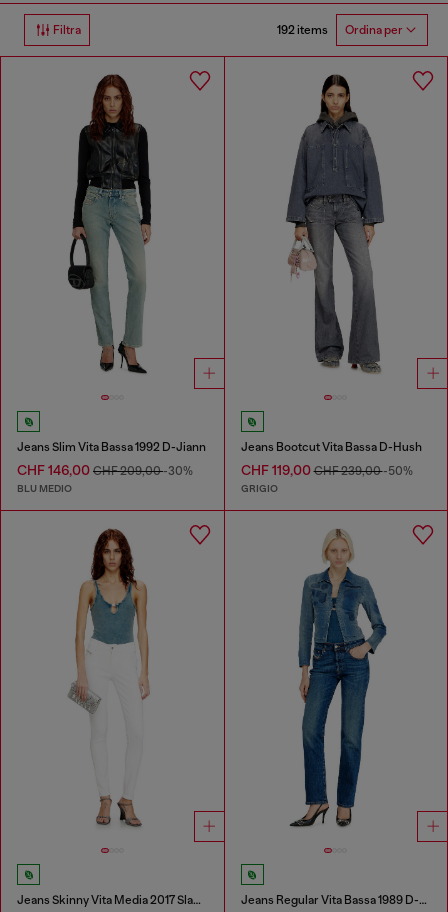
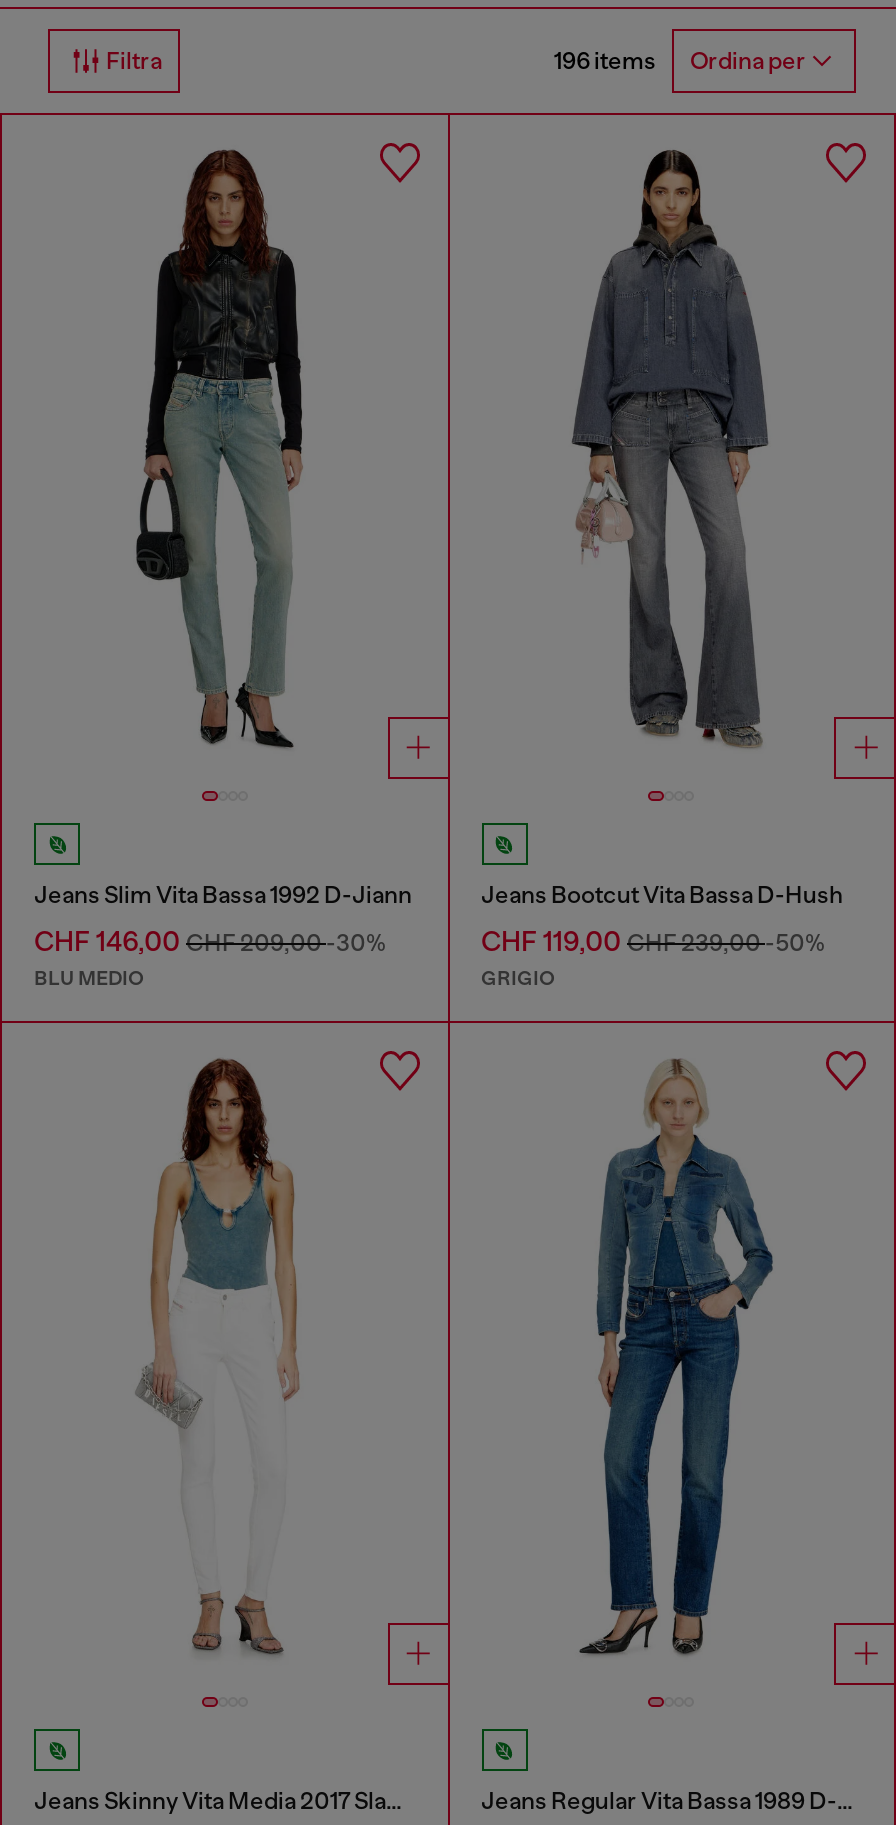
[277,23,403,37] 192 items Ordina per -> [554,47,806,76] 196 items Ordina per

